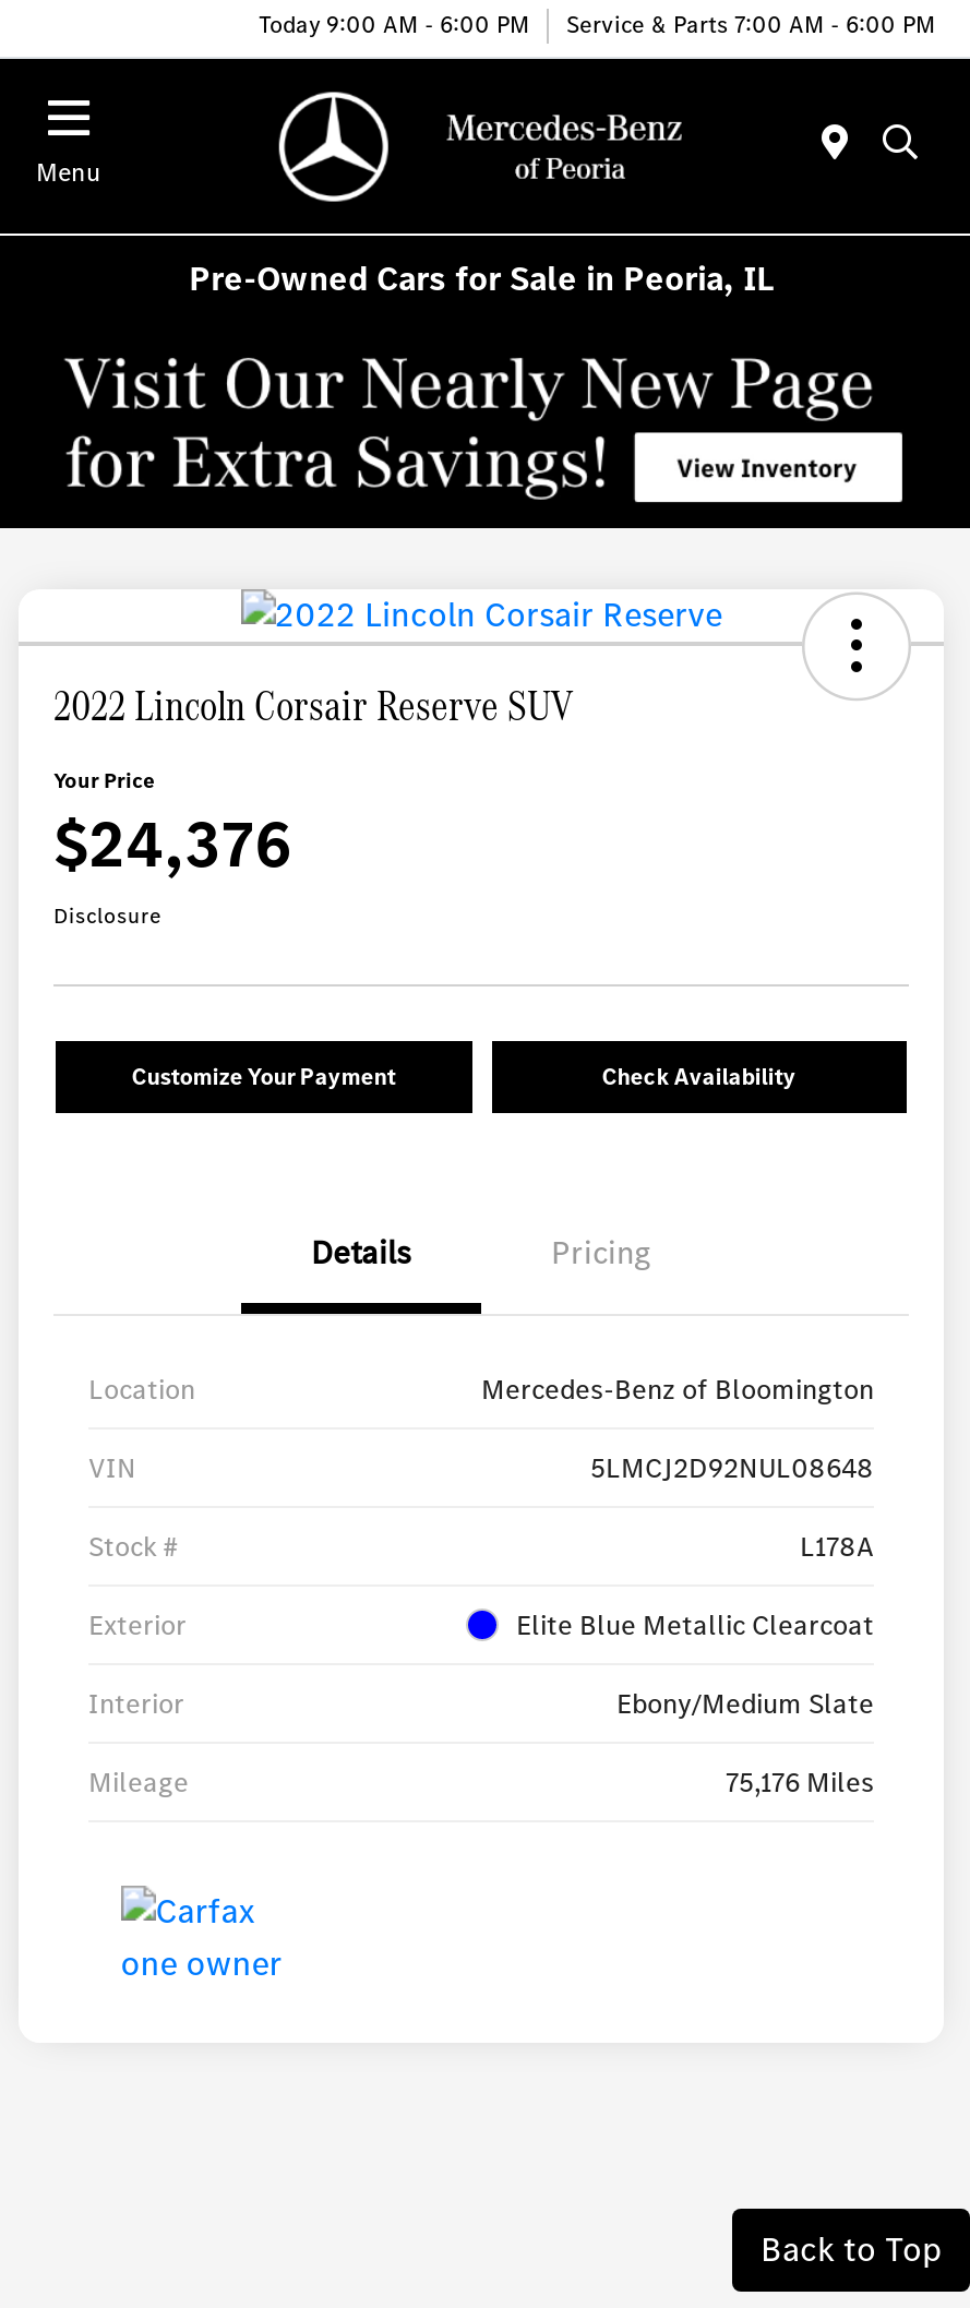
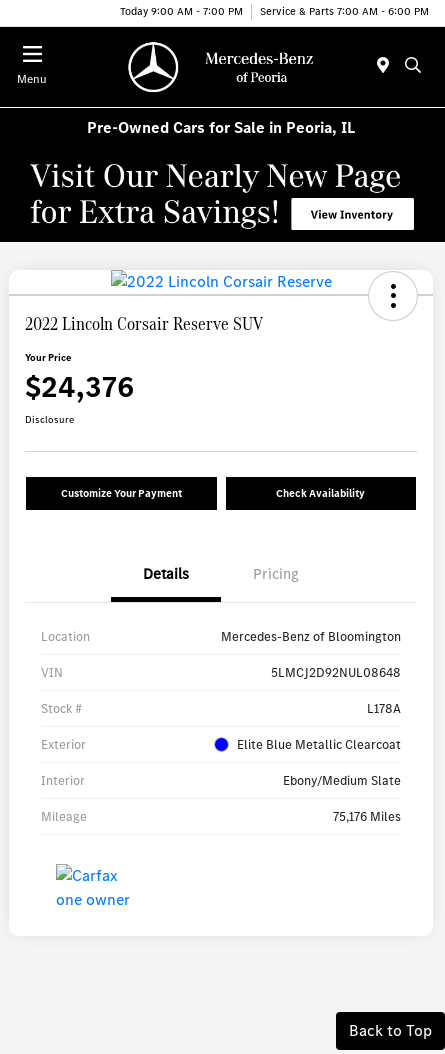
[259,8,935,40] Today 9:00 AM - 6:00 PM Service & Parts 7:00 AM - 6:00 PM -> [120,3,429,18] Today 9:00 AM - 7:00 PM Service & Parts 7:00 AM - 6:00 PM

